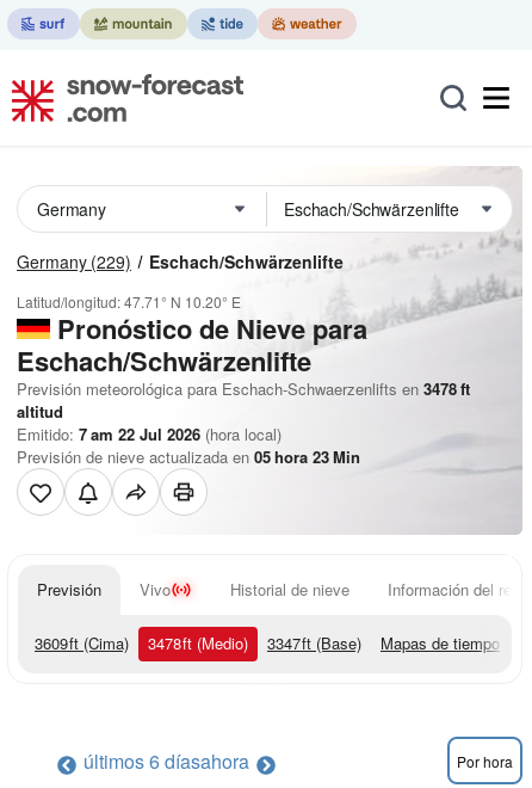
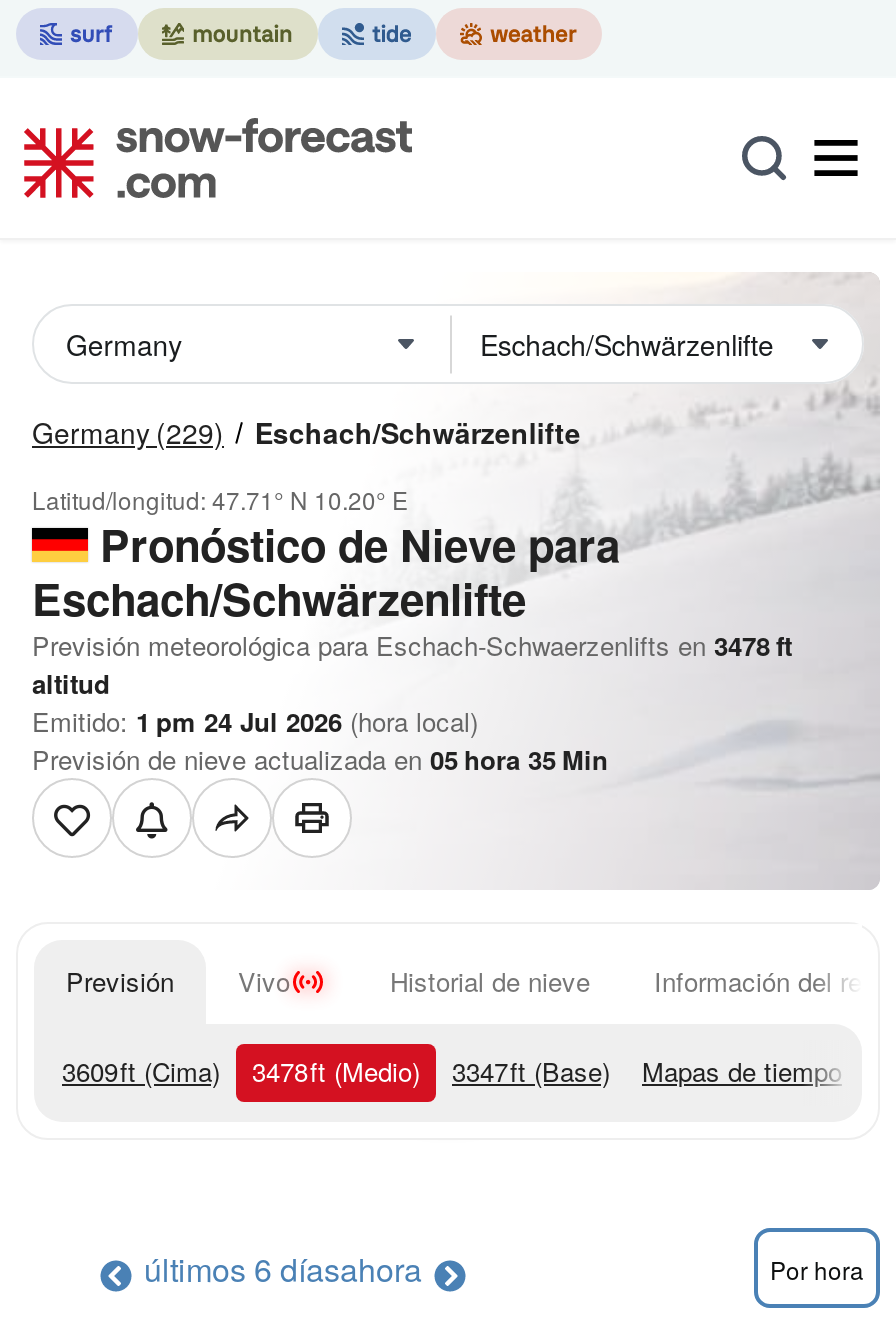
[17,423,282,445] Emitido: 7 am 22 Jul 2026 (hora local) -> [32,702,478,740] Emitido: 1 pm 24 Jul 2026 (hora local)
[17,445,360,468] Previsión de nieve actualizada en 05 hora 23 Min -> [32,740,608,778] Previsión de nieve actualizada en 05 hora 35 Min

